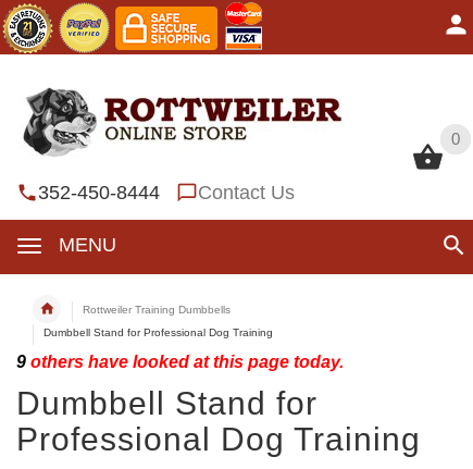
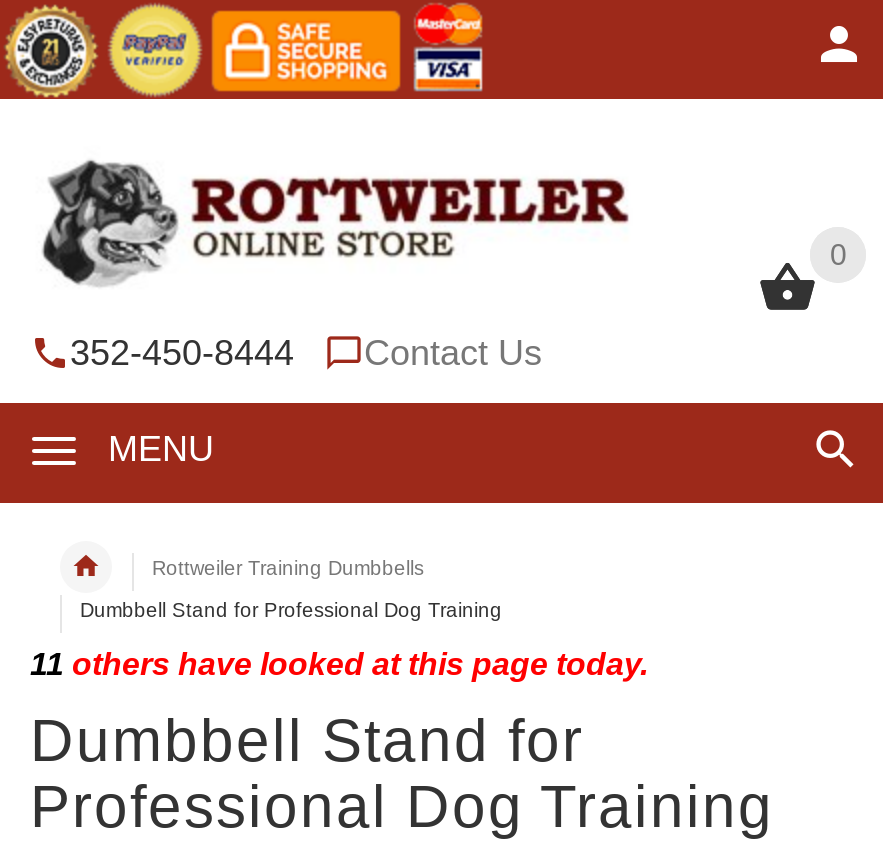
[16,352,344,371] 9 others have looked at this page today. -> [30,647,648,681] 11 others have looked at this page today.

